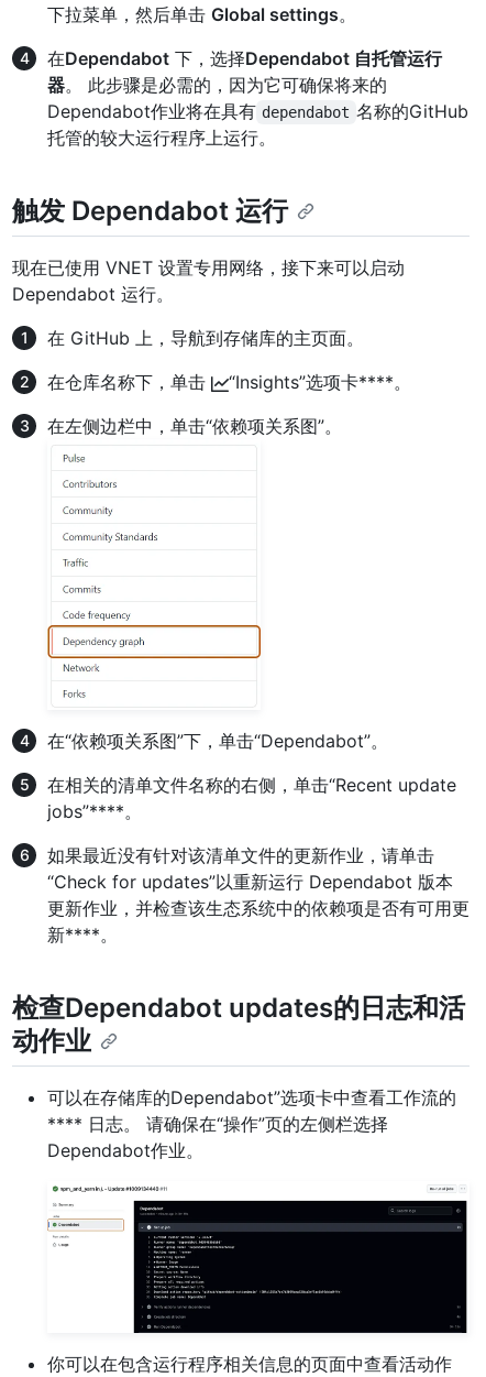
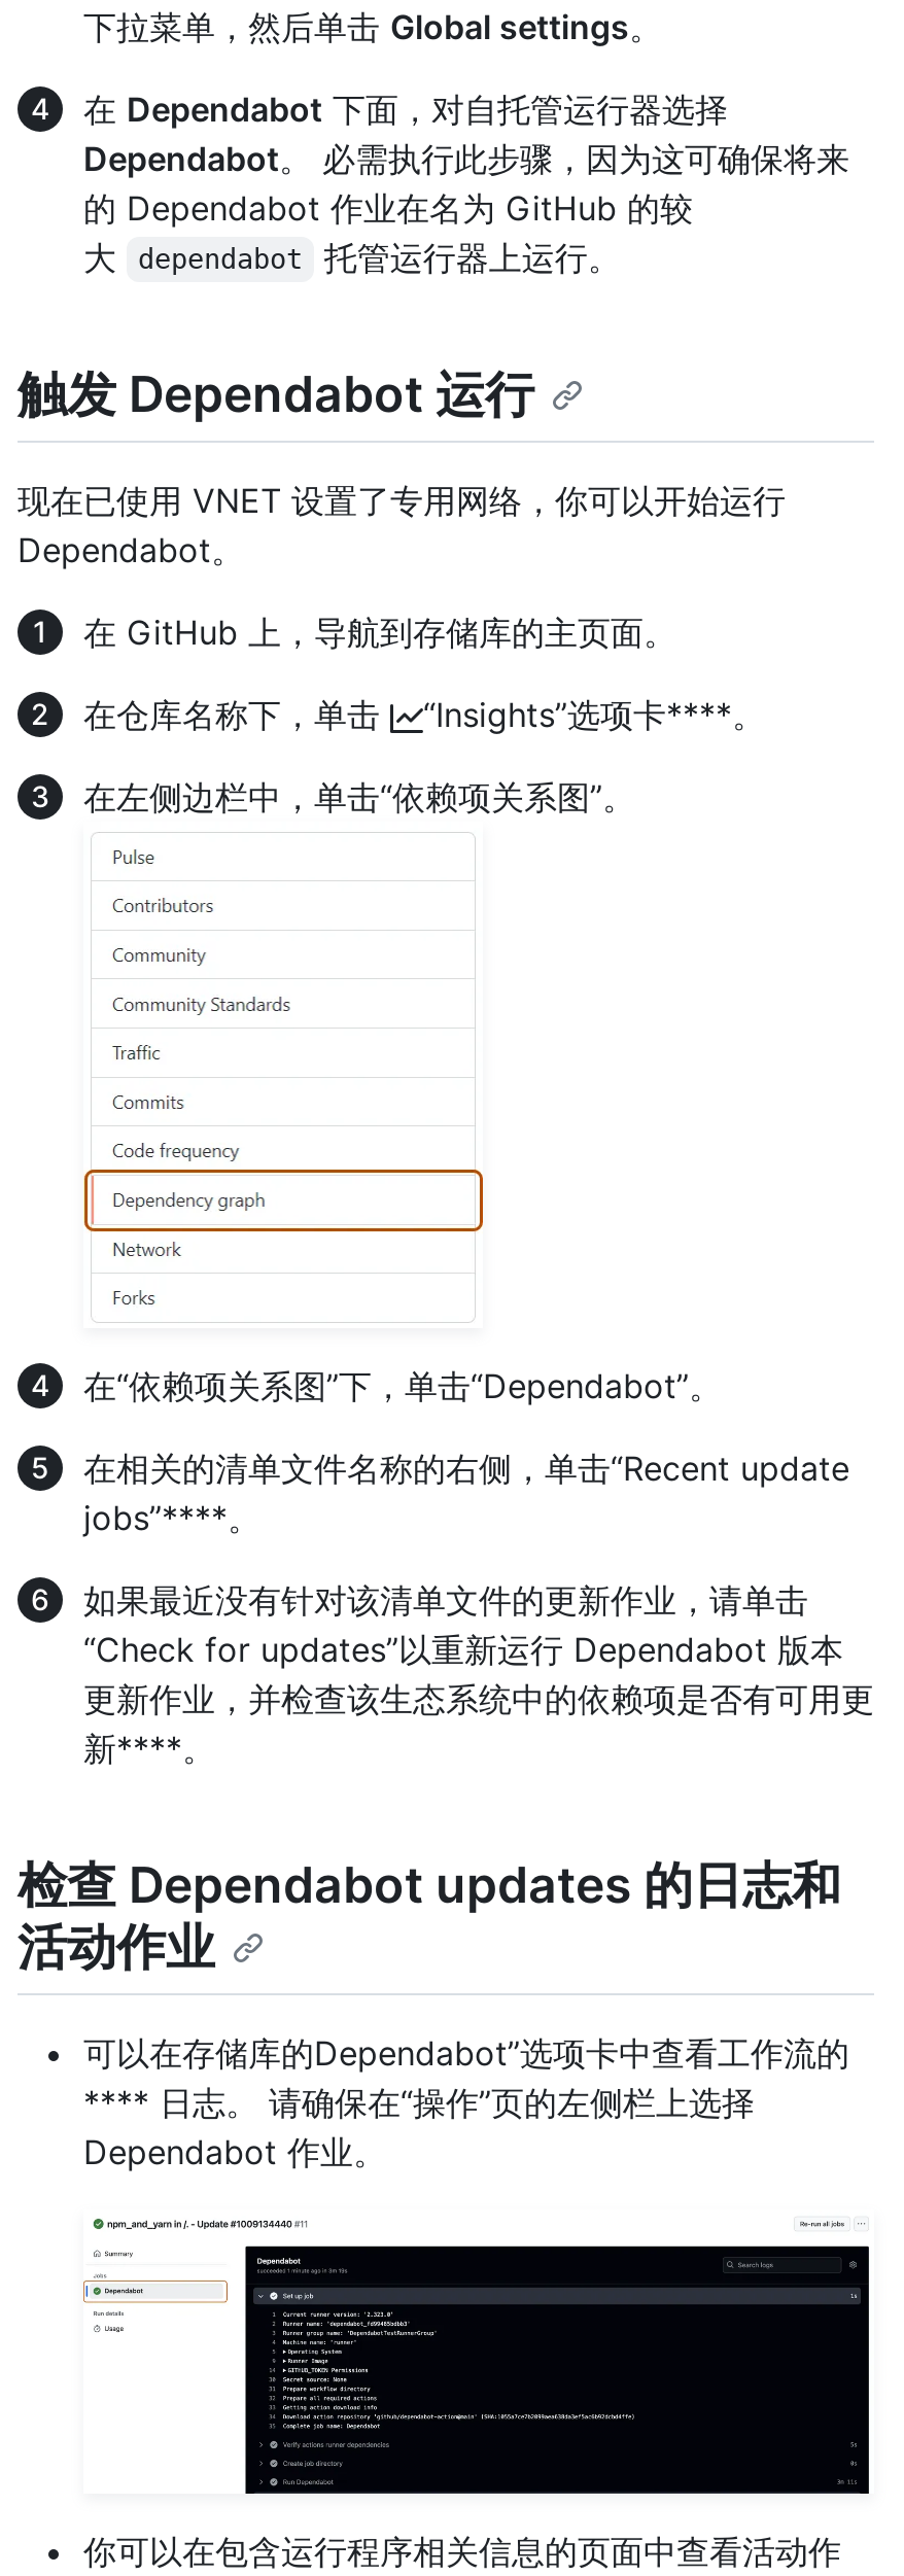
[47,47,468,149] 在Dependabot下，选择Dependabot 自托管运行 | 器。 此步骤是必需的，因为它可确保将来的 | Dependabot作业将在具有 dependabot 名称的GitHub | 托管的较大运行程序上运行。 -> [83,89,849,278] 在Dependabot下面，对自托管运行器选择 | Dependabot。 必需执行此步骤，因为这可确保将来 | 的 Dependabot 作业在名为 GitHub 的较 | 大 dependabot 托管运行器上运行。
[12,257,405,305] 现在已使用 VNET 设置专用网络，接下来可以启动 | Dependabot 运行。 -> [18,480,786,571] 现在已使用 VNET 设置了专用网络，你可以开始运行 | Dependabot。
[47,1113,388,1162] **** 日志。 请确保在“操作”页的左侧栏选择 | Dependabot作业。 -> [83,2083,755,2173] **** 日志。 请确保在“操作”页的左侧栏上选择 | Dependabot 作业。

